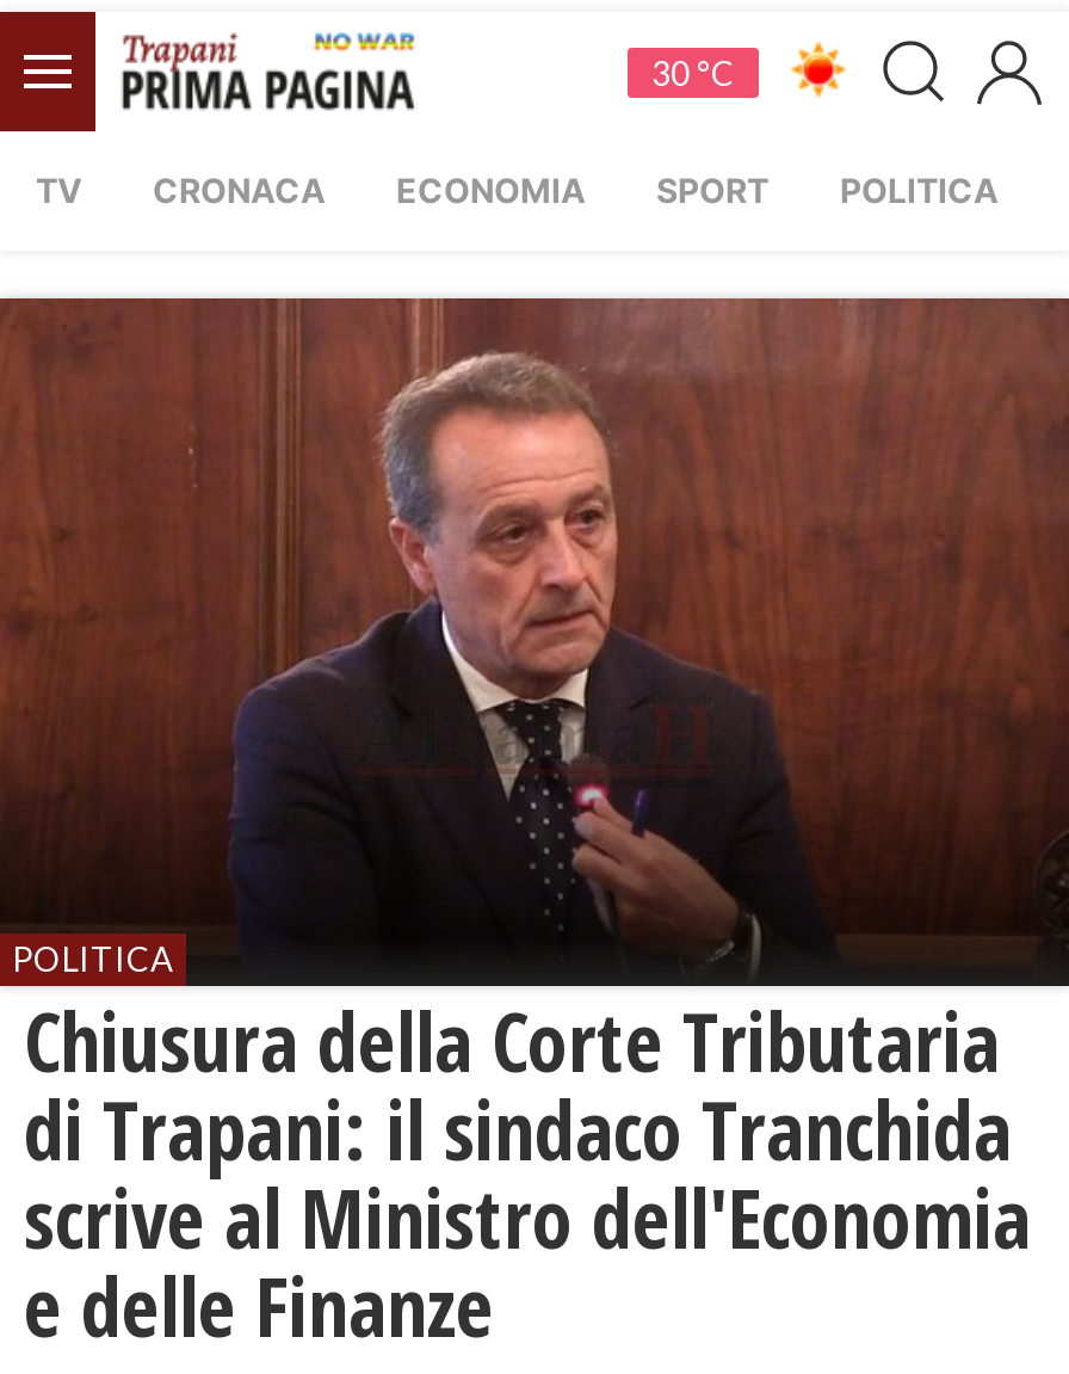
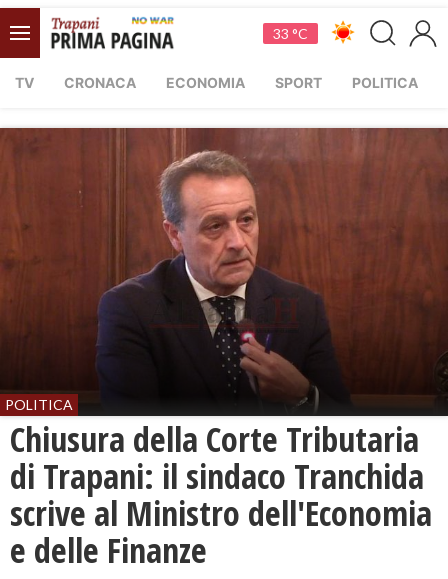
[651,51,735,92] 30 °C -> [273,24,308,41] 33 °C

